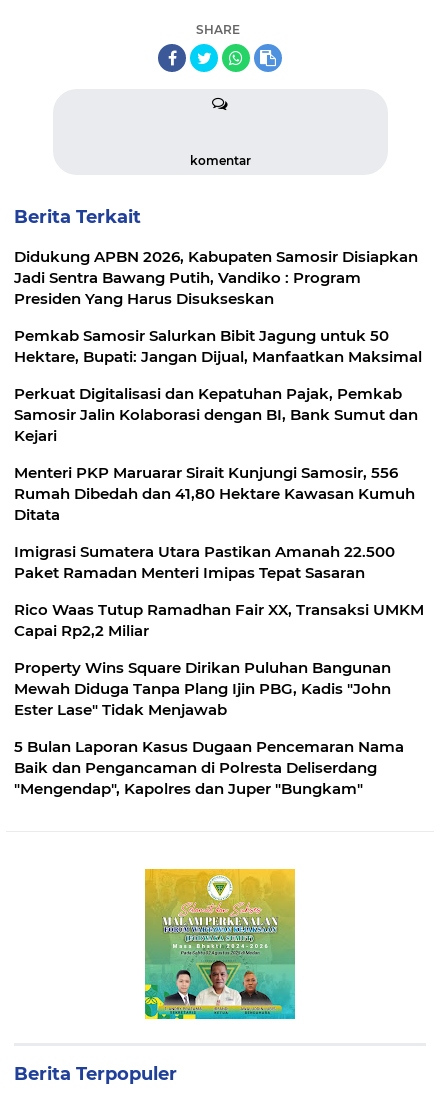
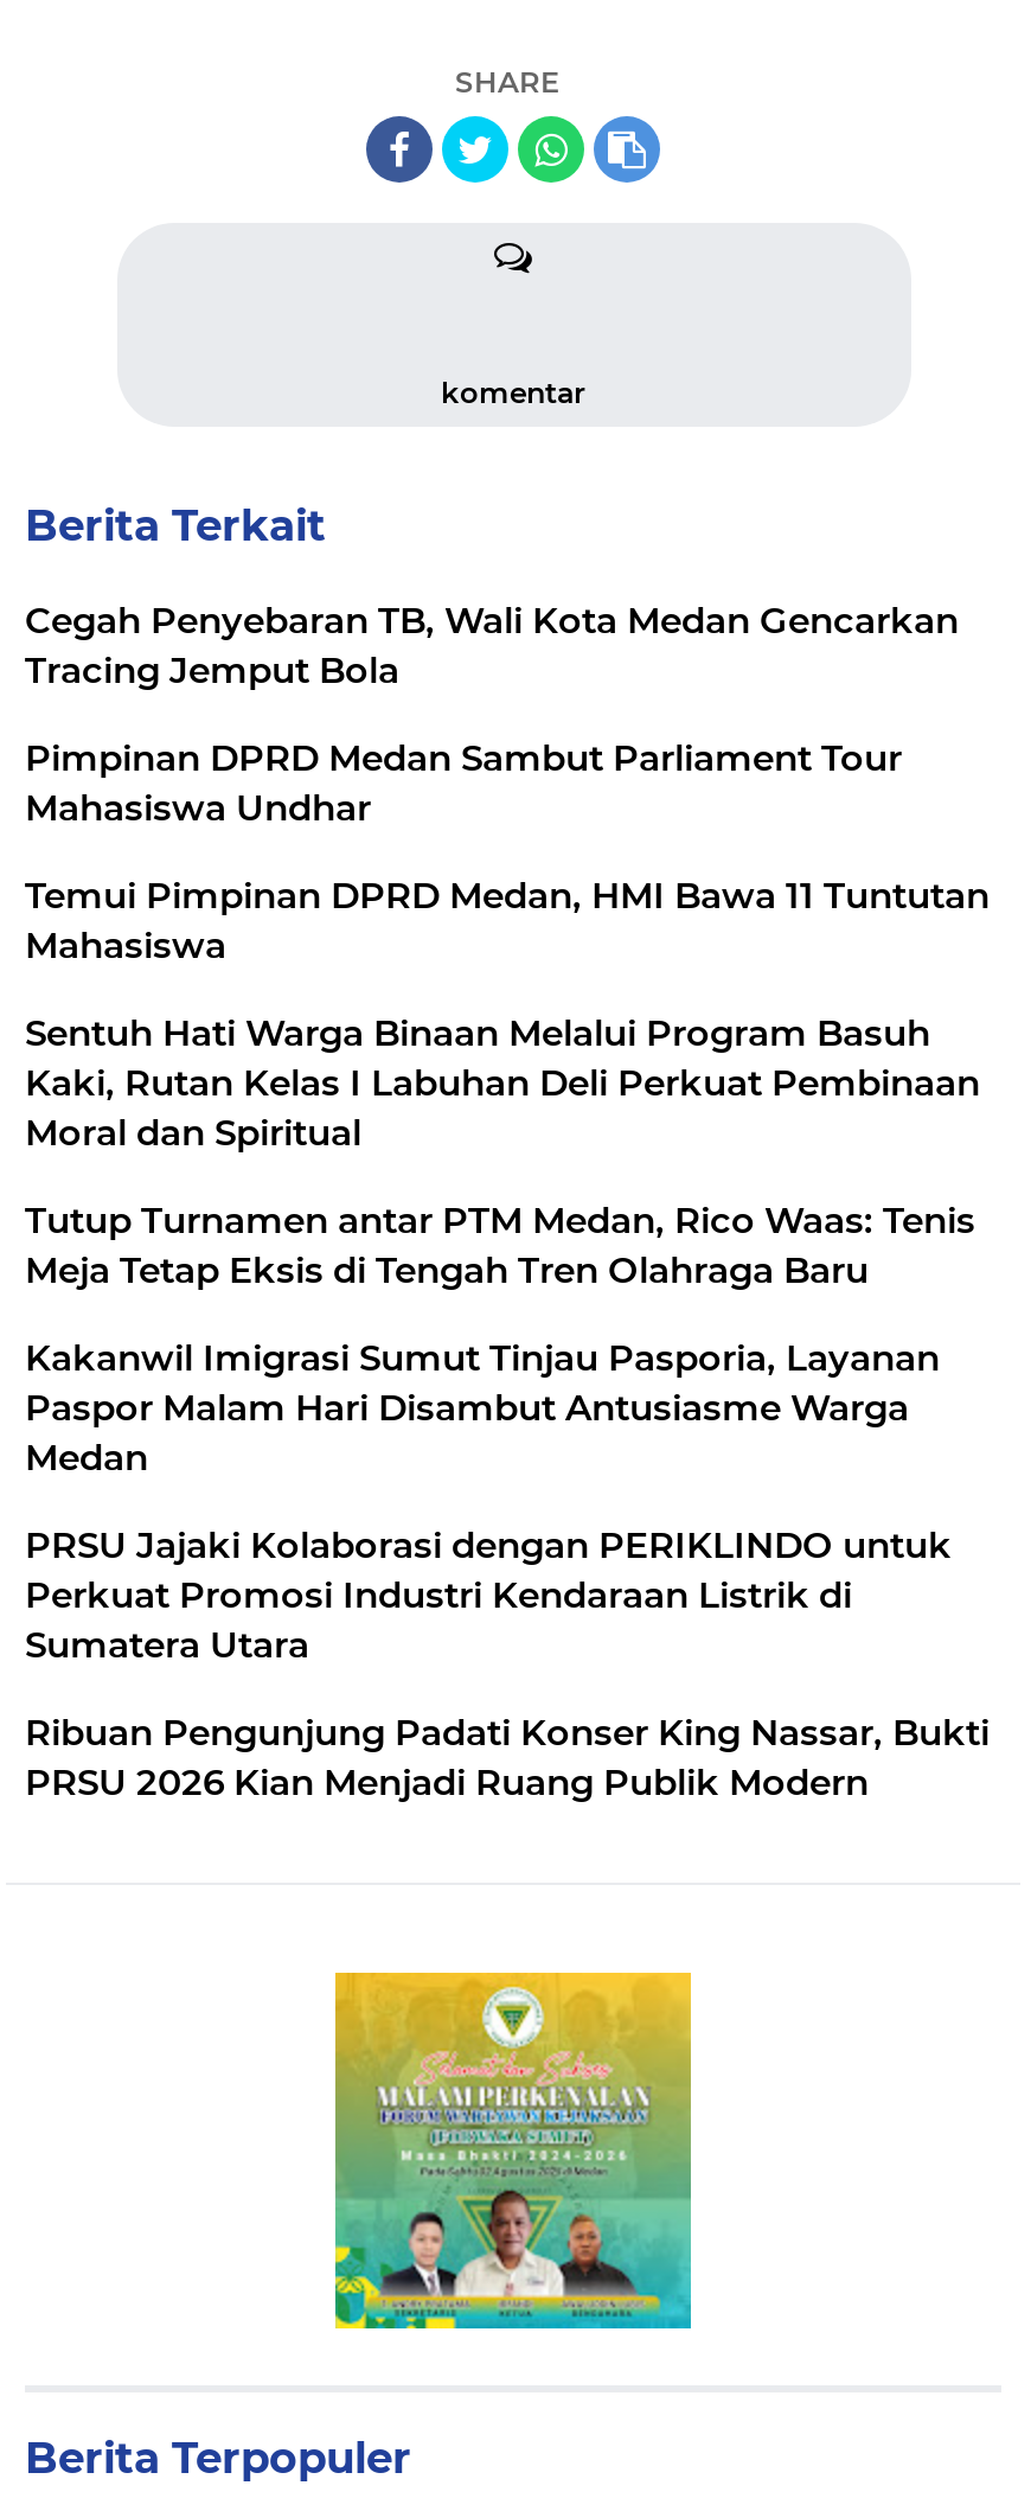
[14,247,418,308] Didukung APBN 2026, Kabupaten Samosir Disiapkan | Jadi Sentra Bawang Putih, Vandiko : Program | Presiden Yang Harus Disukseskan -> [25,597,959,692] Cegah Penyebaran TB, Wali Kota Medan Gencarkan | Tracing Jemput Bola
[14,326,422,366] Pemkab Samosir Salurkan Bibit Jagung untuk 50 | Hektare, Bupati: Jangan Dijual, Manfaatkan Maksimal -> [25,735,902,829] Pimpinan DPRD Medan Sambut Parliament Tour | Mahasiswa Undhar
[14,384,418,445] Perkuat Digitalisasi dan Kepatuhan Pajak, Pemkab | Samosir Jalin Kolaborasi dengan BI, Bank Sumut dan | Kejari -> [25,872,990,967] Temui Pimpinan DPRD Medan, HMI Bawa 11 Tuntutan | Mahasiswa
[14,463,415,524] Menteri PKP Maruarar Sirait Kunjungi Samosir, 556 | Rumah Dibedah dan 41,80 Hektare Kawasan Kumuh | Ditata -> [25,1010,980,1154] Sentuh Hati Warga Binaan Melalui Program Basuh | Kaki, Rutan Kelas I Labuhan Deli Perkuat Pembinaan | Moral dan Spiritual
[14,542,395,582] Imigrasi Sumatera Utara Pastikan Amanah 22.500 | Paket Ramadan Menteri Imipas Tepat Sasaran -> [25,1197,975,1292] Tutup Turnamen antar PTM Medan, Rico Waas: Tenis | Meja Tetap Eksis di Tengah Tren Olahraga Baru
[14,600,424,640] Rico Waas Tutup Ramadhan Fair XX, Transaksi UMKM | Capai Rp2,2 Miliar -> [25,1334,940,1479] Kakanwil Imigrasi Sumut Tinjau Pasporia, Layanan | Paspor Malam Hari Disambut Antusiasme Warga | Medan
[14,658,391,719] Property Wins Square Dirikan Puluhan Bangunan | Mewah Diduga Tanpa Plang Ijin PBG, Kadis "John | Ester Lase" Tidak Menjawab -> [25,1522,952,1666] PRSU Jajaki Kolaborasi dengan PERIKLINDO untuk | Perkuat Promosi Industri Kendaraan Listrik di | Sumatera Utara
[14,737,404,798] 5 Bulan Laporan Kasus Dugaan Pencemaran Nama | Baik dan Pengancaman di Polresta Deliserdang | "Mengendap", Kapolres dan Juper "Bungkam" -> [25,1709,990,1804] Ribuan Pengunjung Padati Konser King Nassar, Bukti | PRSU 2026 Kian Menjadi Ruang Publik Modern

